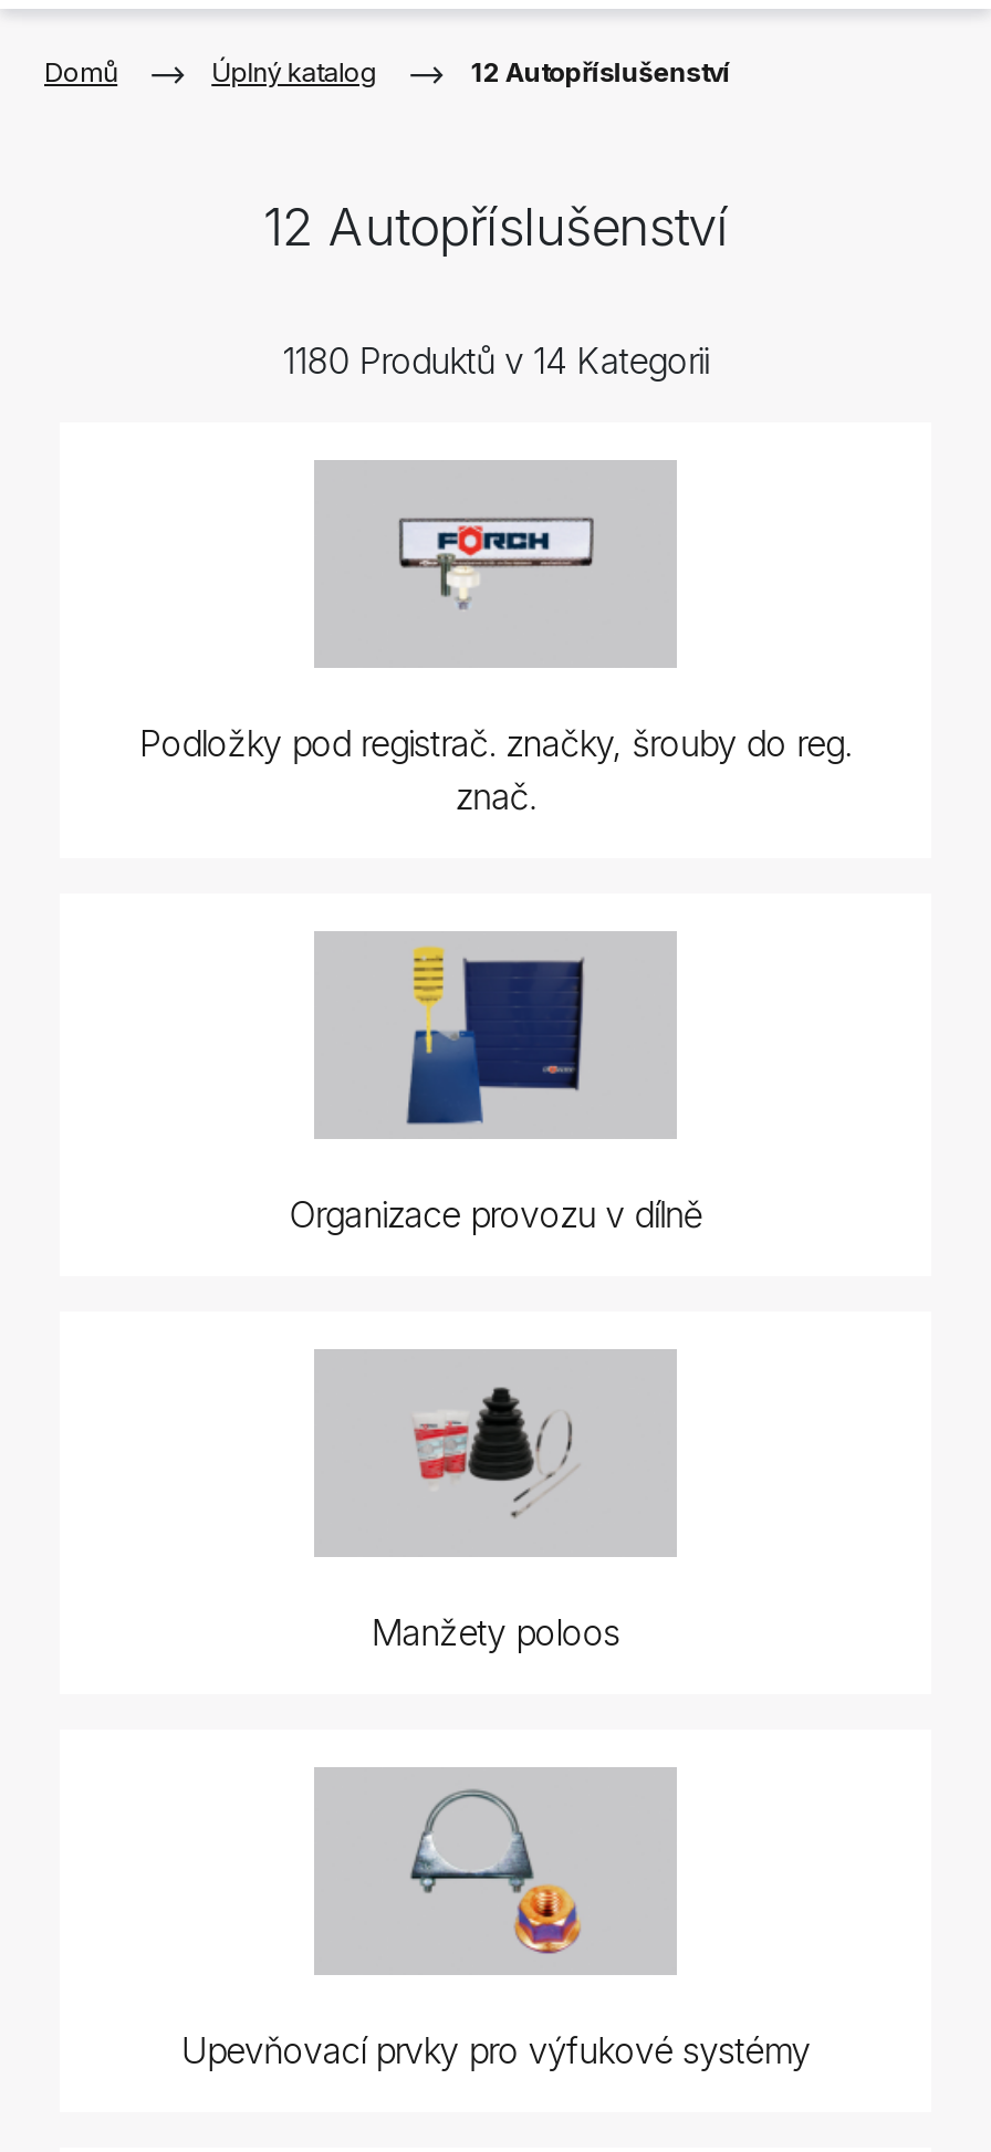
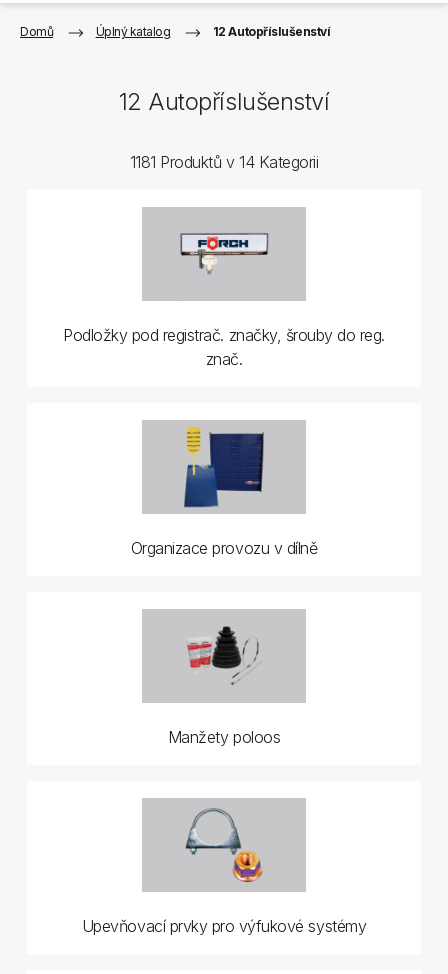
[282,338,709,383] 1180 Produktů v 14 Kategorii -> [130,152,318,172] 1181 Produktů v 14 Kategorii

